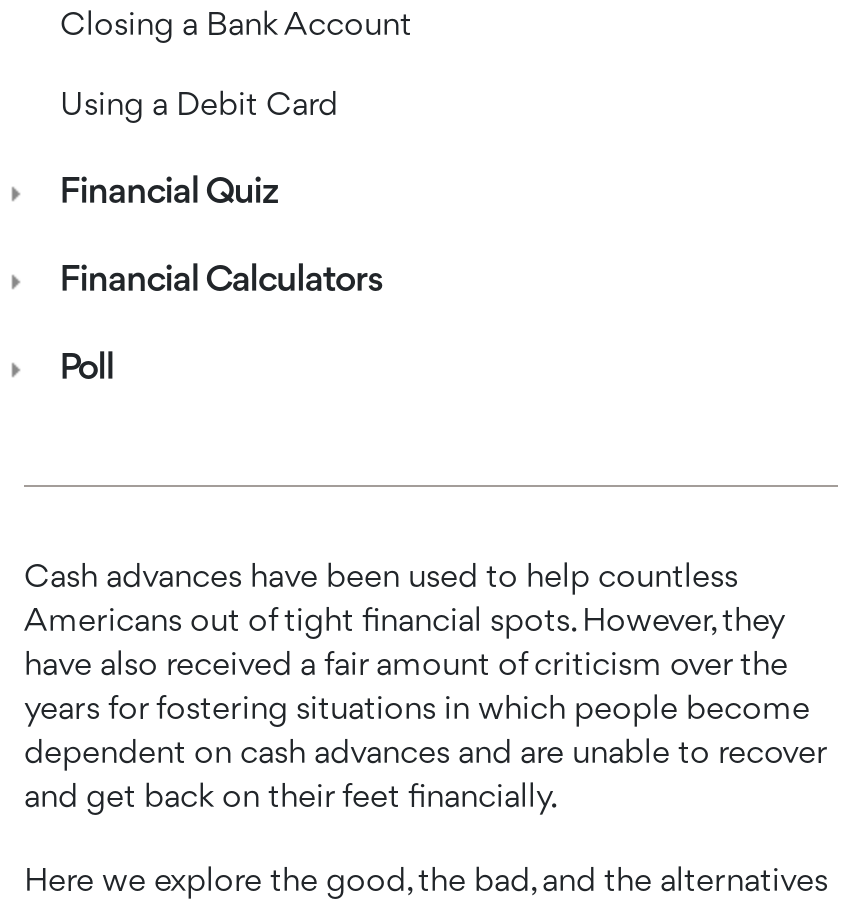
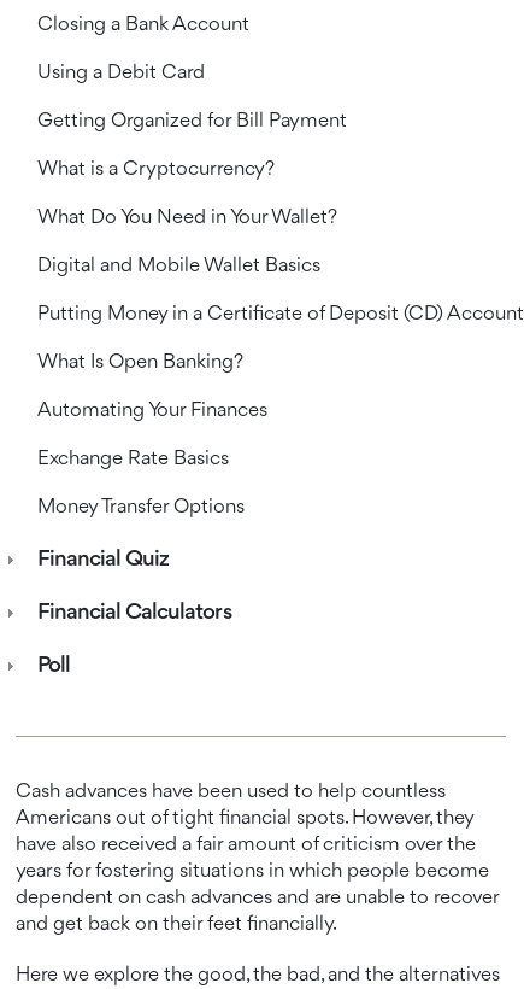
none -> [37,111,524,517] Getting Organized for Bill Payment | What is a Cryptocurrency? | What Do You Need in Your Wallet? | Digital and Mobile Wallet Basics | Putting Money in a Certificate of Deposit (CD) Account | What Is Open Banking? | Automating Your Finances | Exchange Rate Basics | Money Transfer Options

